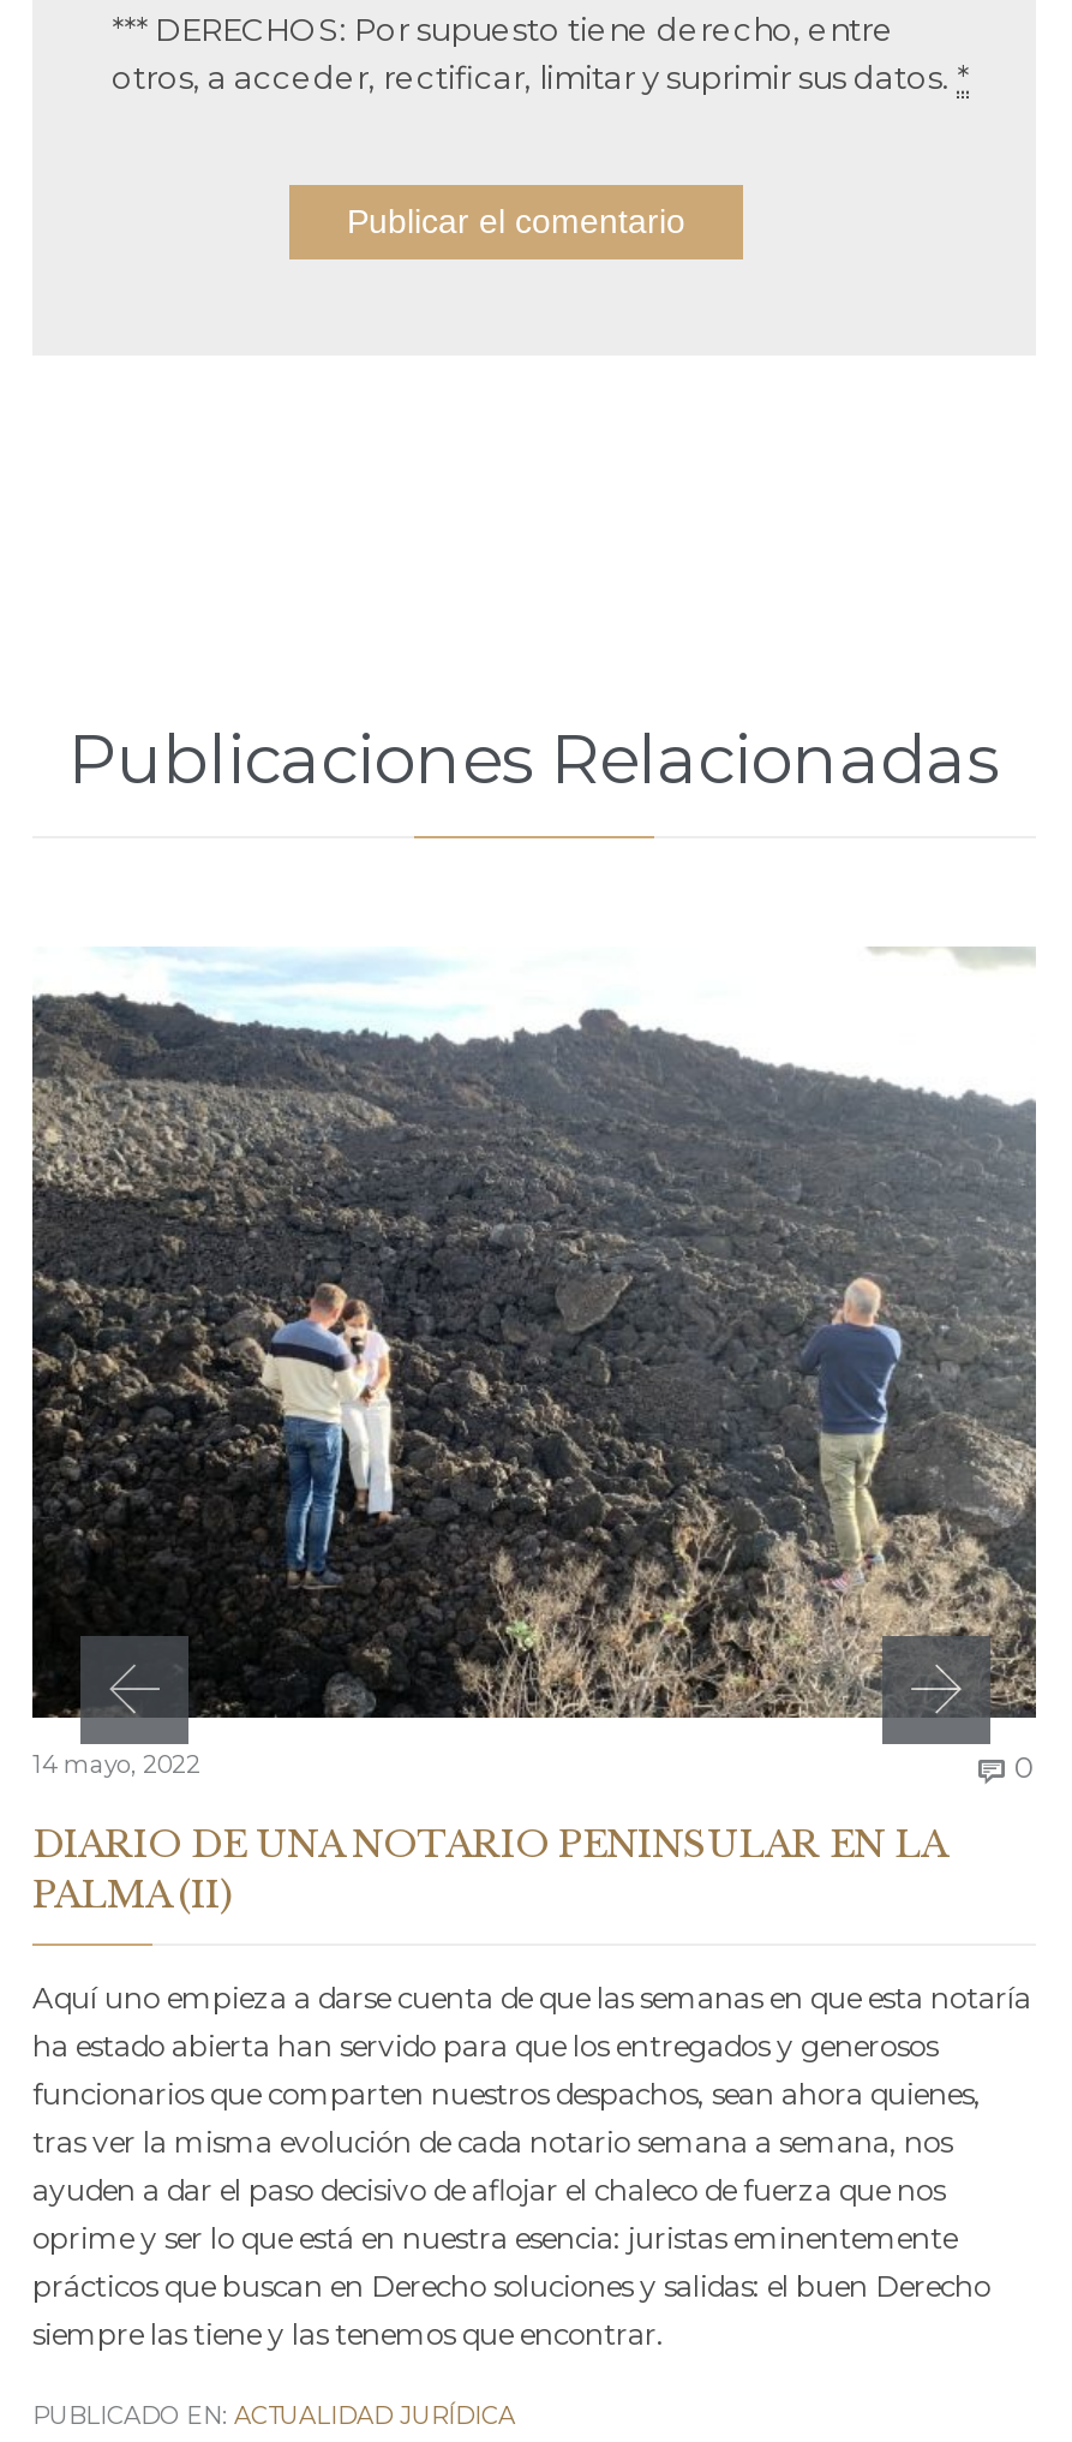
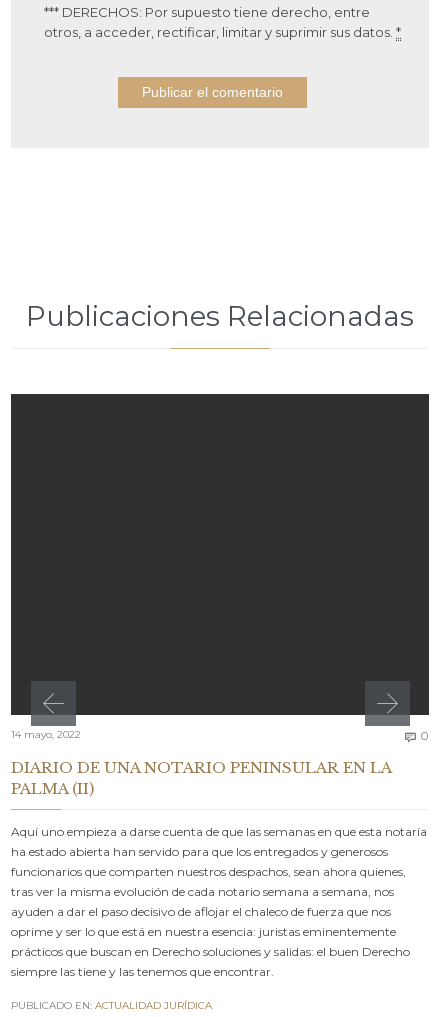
[32,947,1036,1720] [image] -> none

